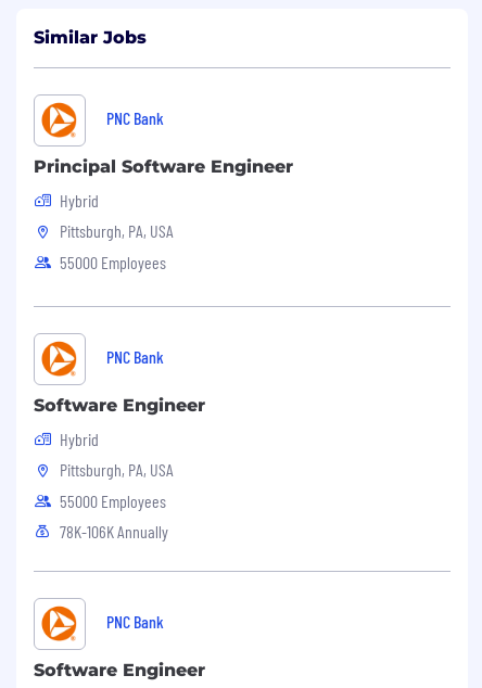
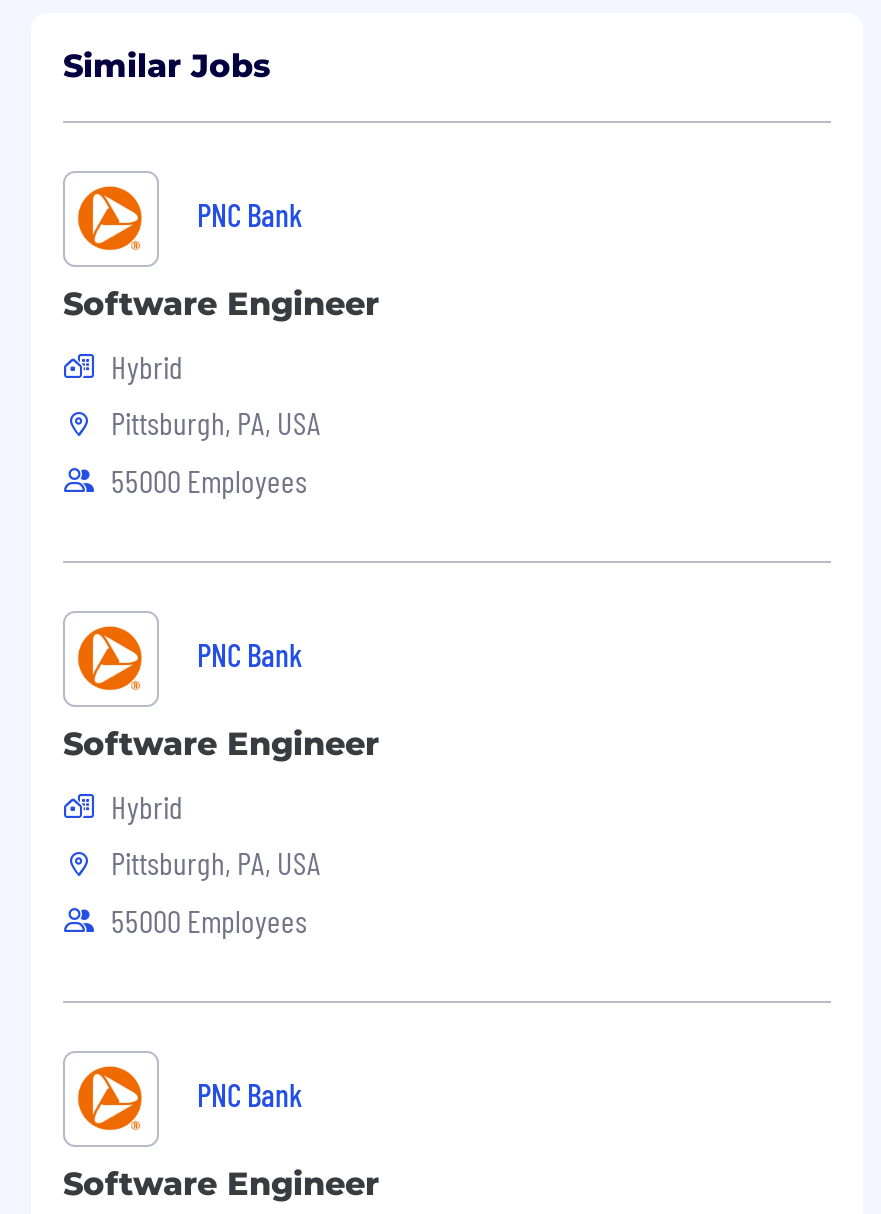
[34,156,293,177] Principal Software Engineer -> [63,285,379,323] Software Engineer
[60,521,168,542] 78K-106K Annually -> none

